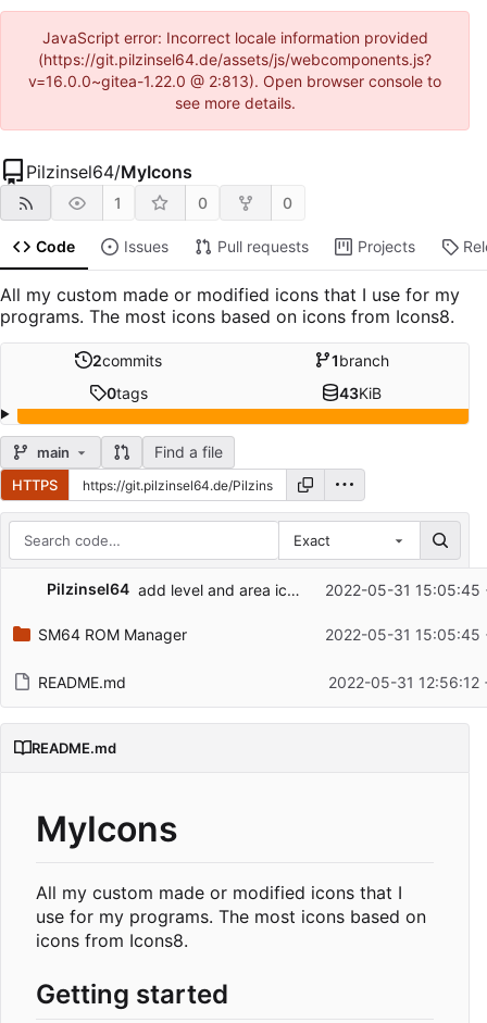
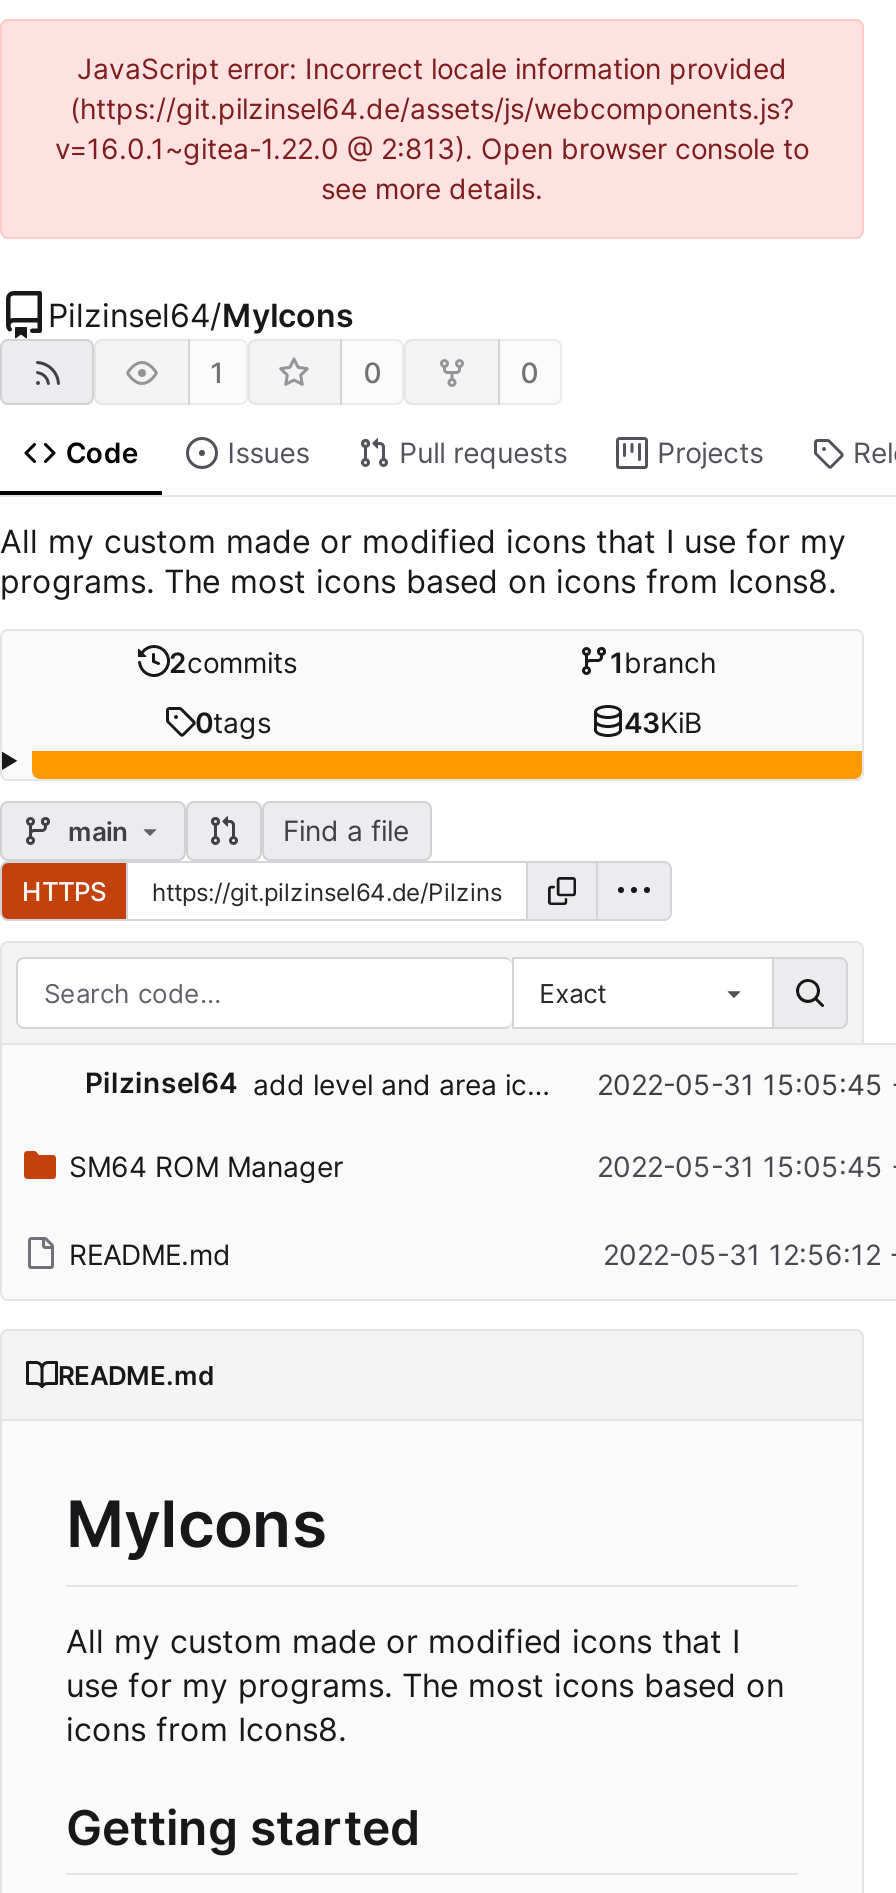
[28,72,441,90] v=16.0.0~gitea-1.22.0 @ 2:813). Open browser console to -> [55,131,809,165] v=16.0.1~gitea-1.22.0 @ 2:813). Open browser console to

